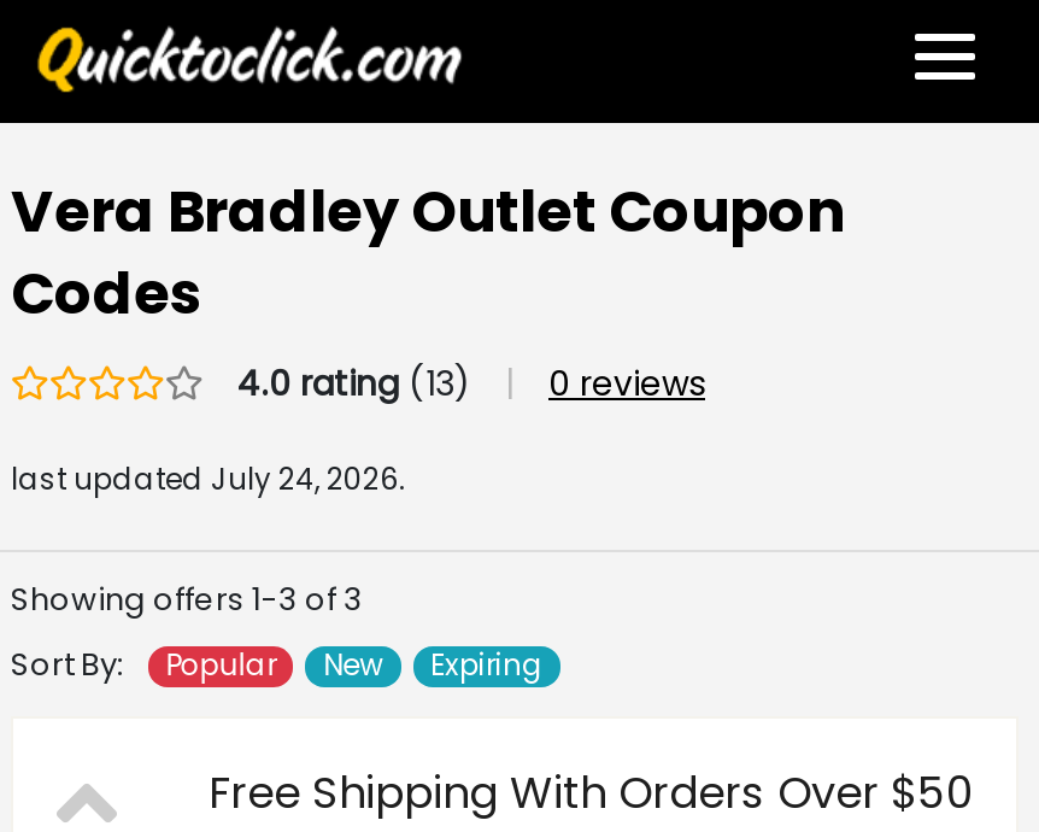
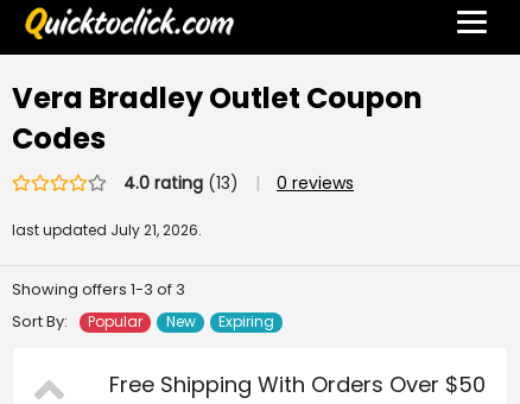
[11,459,406,500] last updated July 24, 2026. -> [12,220,202,240] last updated July 21, 2026.

